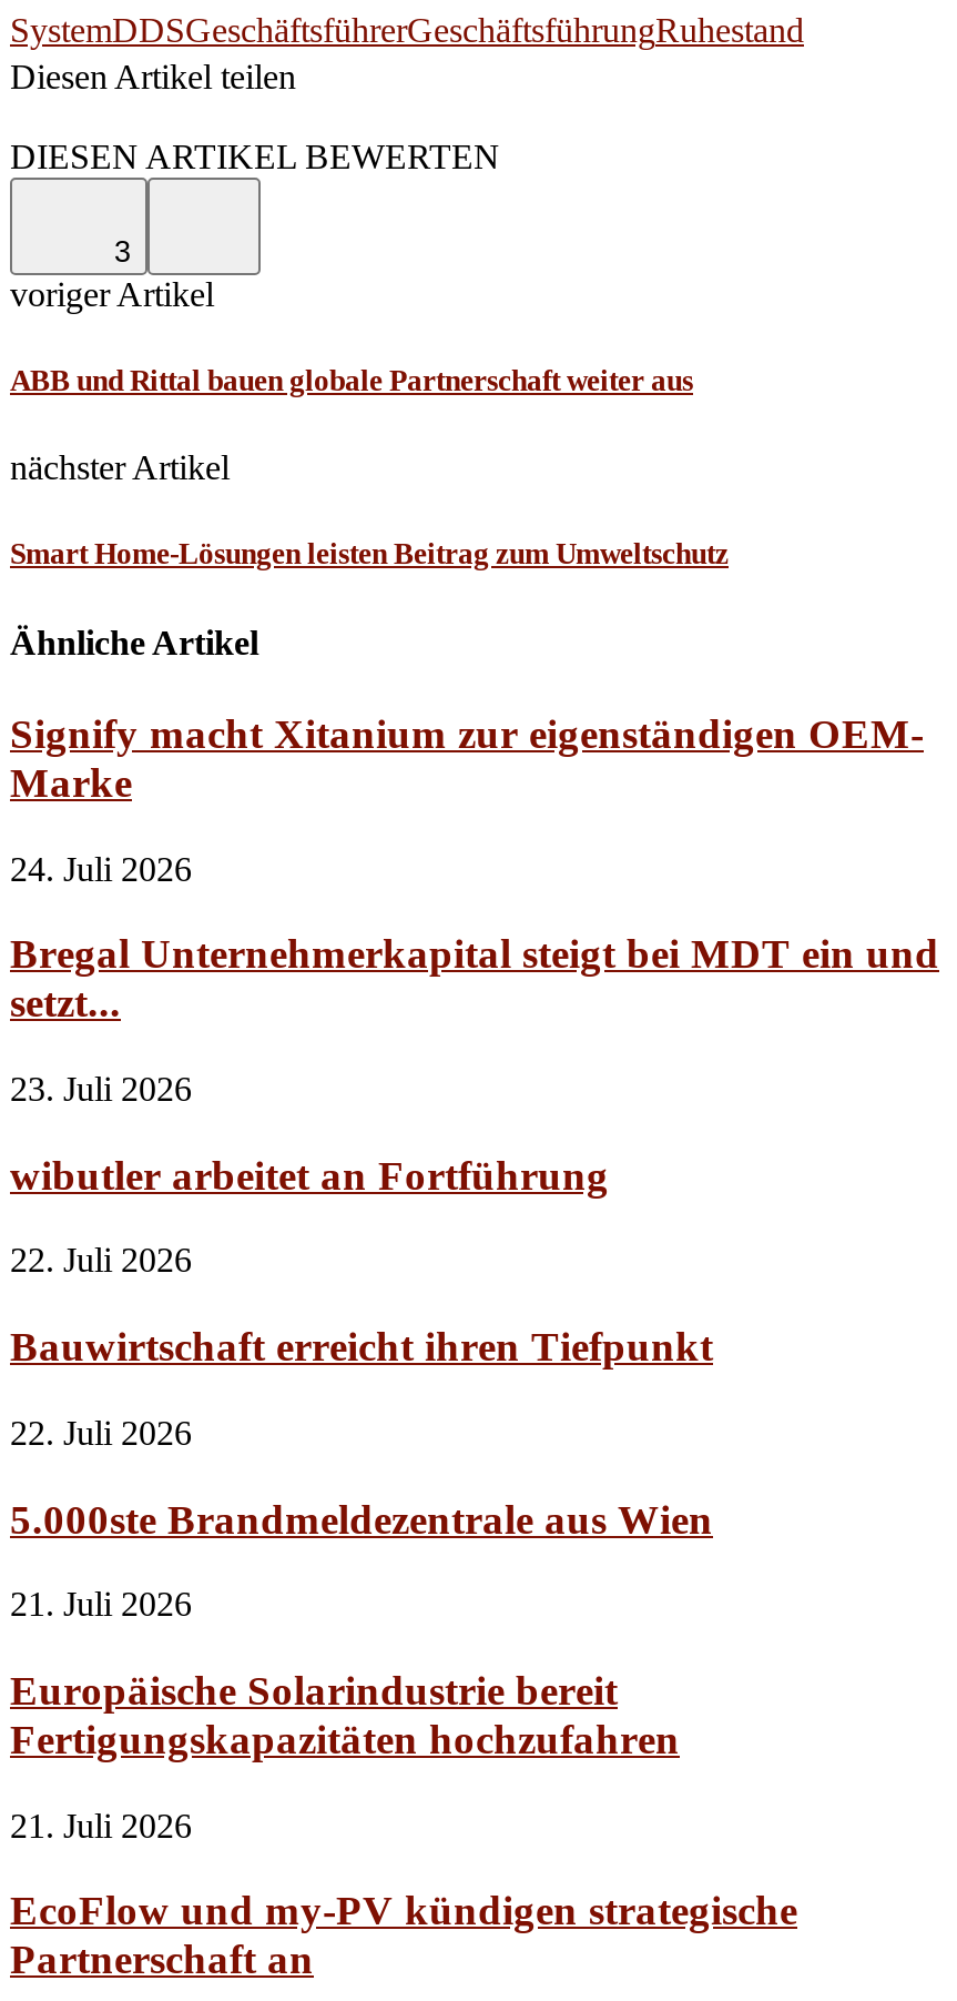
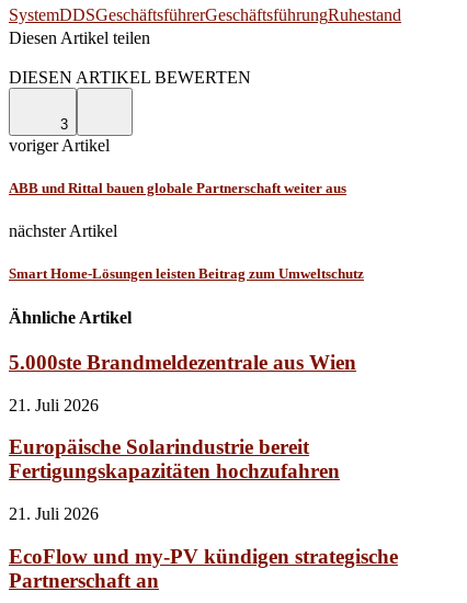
[10,710,939,1451] Signify macht Xitanium zur eigenständigen OEM- | Marke | 24. Juli 2026 | Bregal Unternehmerkapital steigt bei MDT ein und | setzt... | 23. Juli 2026 | wibutler arbeitet an Fortführung | 22. Juli 2026 | Bauwirtschaft erreicht ihren Tiefpunkt | 22. Juli 2026 -> none

